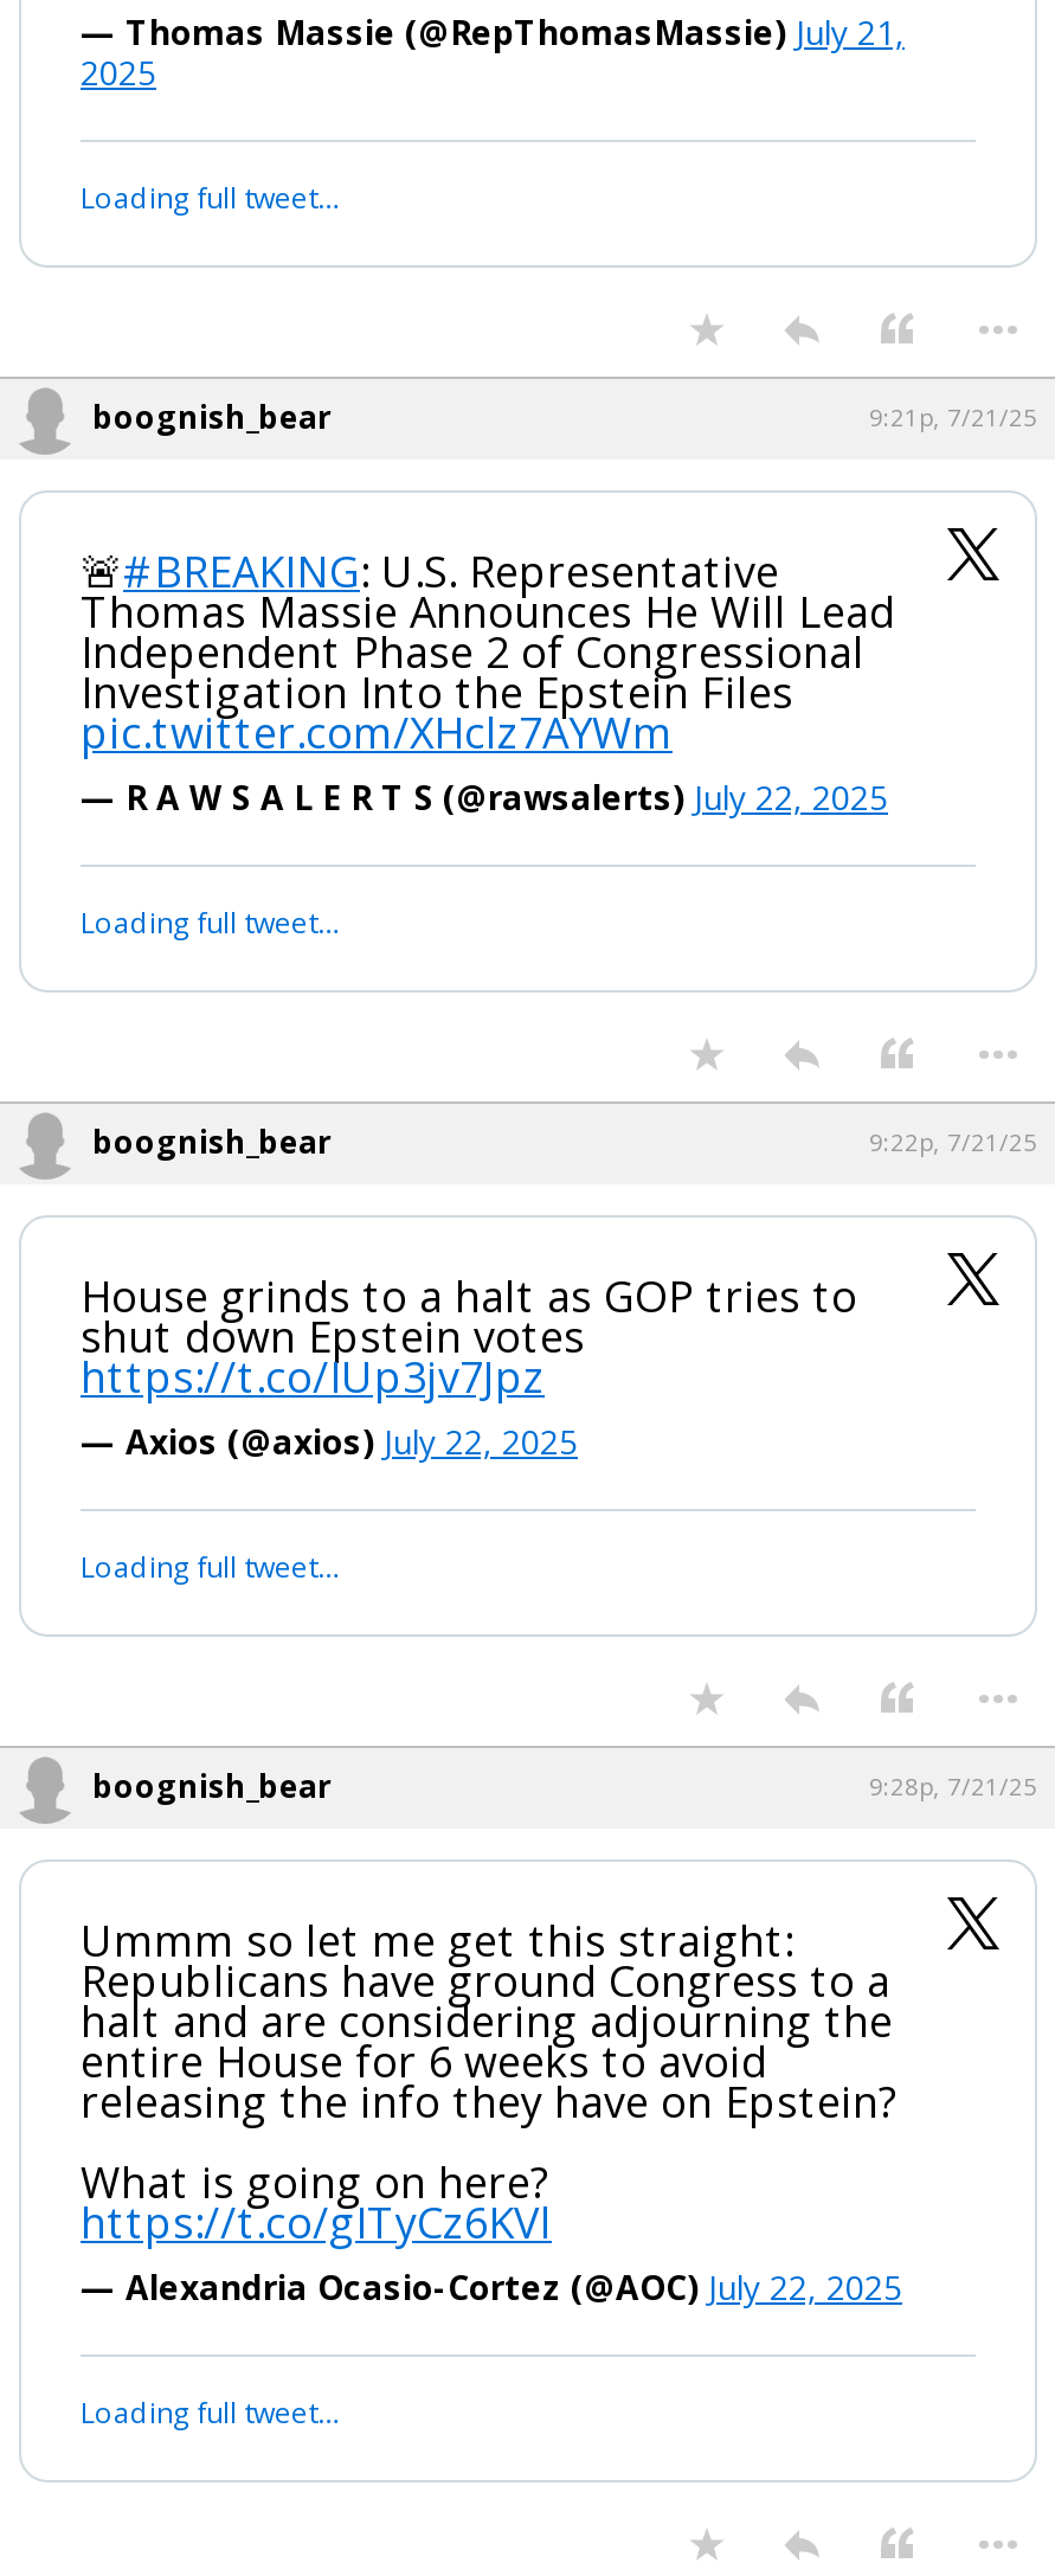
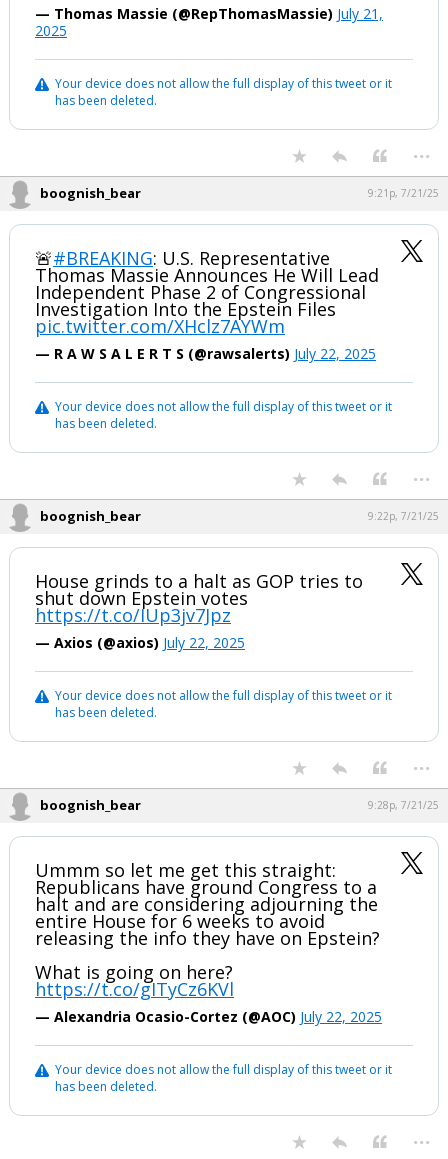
[81,178,339,218] Loading full tweet… -> [55,75,392,109] Your device does not allow the full display of this tweet or it | has been deleted.
[81,902,339,943] Loading full tweet… -> [55,398,392,432] Your device does not allow the full display of this tweet or it | has been deleted.
[81,1547,339,1587] Loading full tweet… -> [55,687,392,721] Your device does not allow the full display of this tweet or it | has been deleted.
[81,2392,339,2433] Loading full tweet… -> [55,1061,392,1095] Your device does not allow the full display of this tweet or it | has been deleted.

